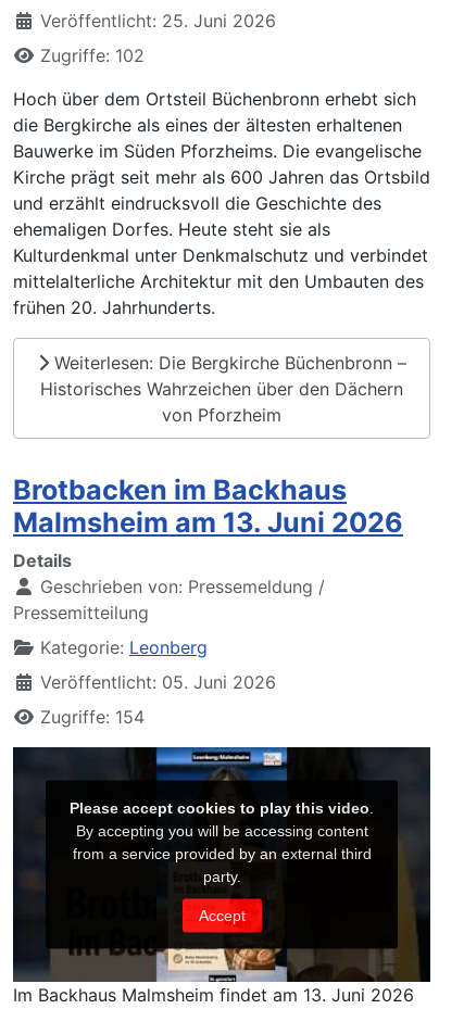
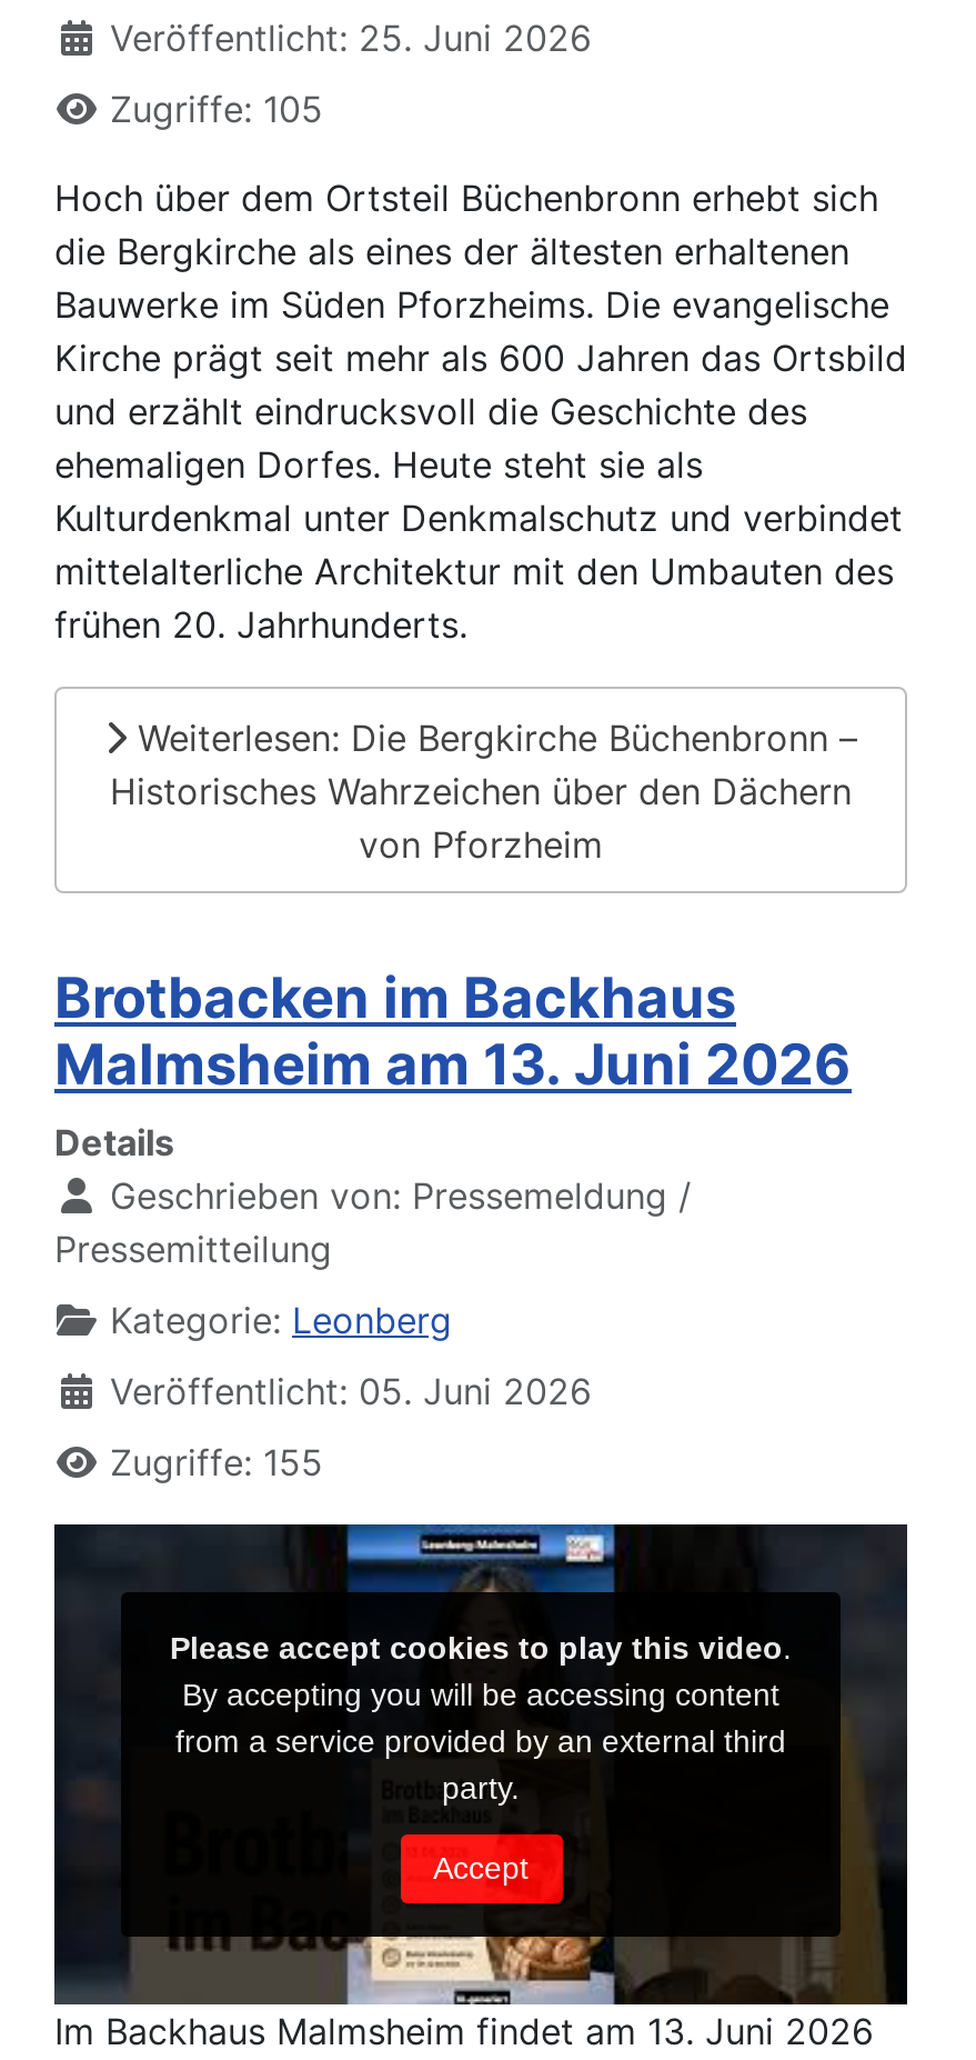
[40,45,145,66] Zugriffe: 102 -> [110,87,323,131] Zugriffe: 105
[40,706,145,728] Zugriffe: 154 -> [110,1440,323,1485] Zugriffe: 155

